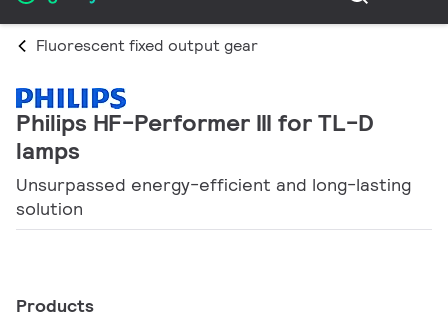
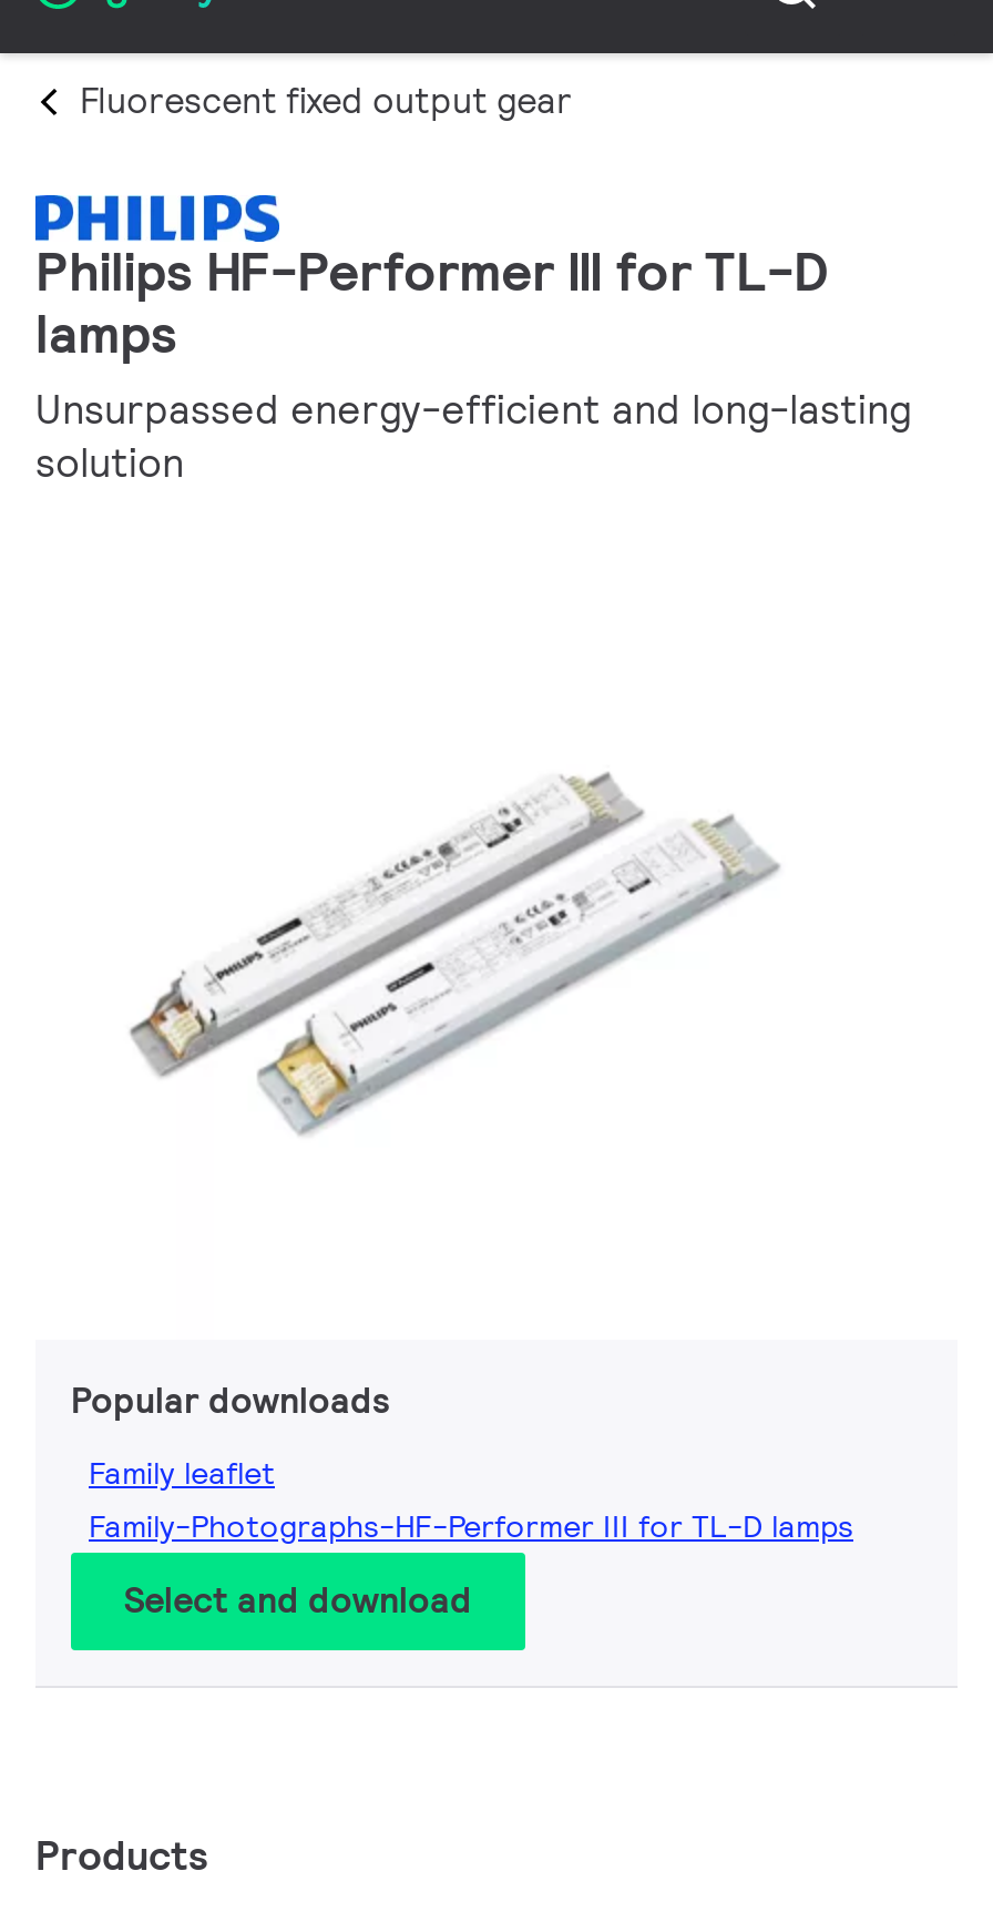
none -> [71,1376,853,1623] Popular downloads | Family leaflet | Family-Photographs-HF-Performer III for TL-D lamps | Select and download
none -> [129,772,780,1136] [image]

